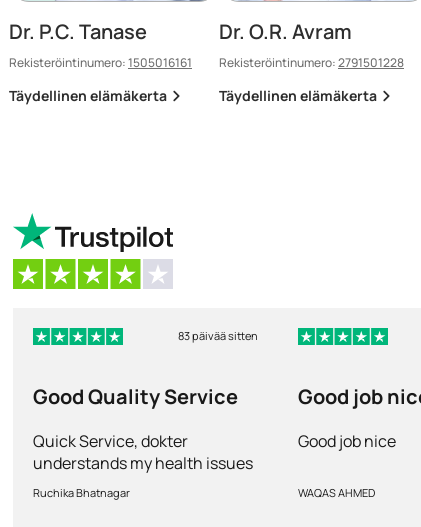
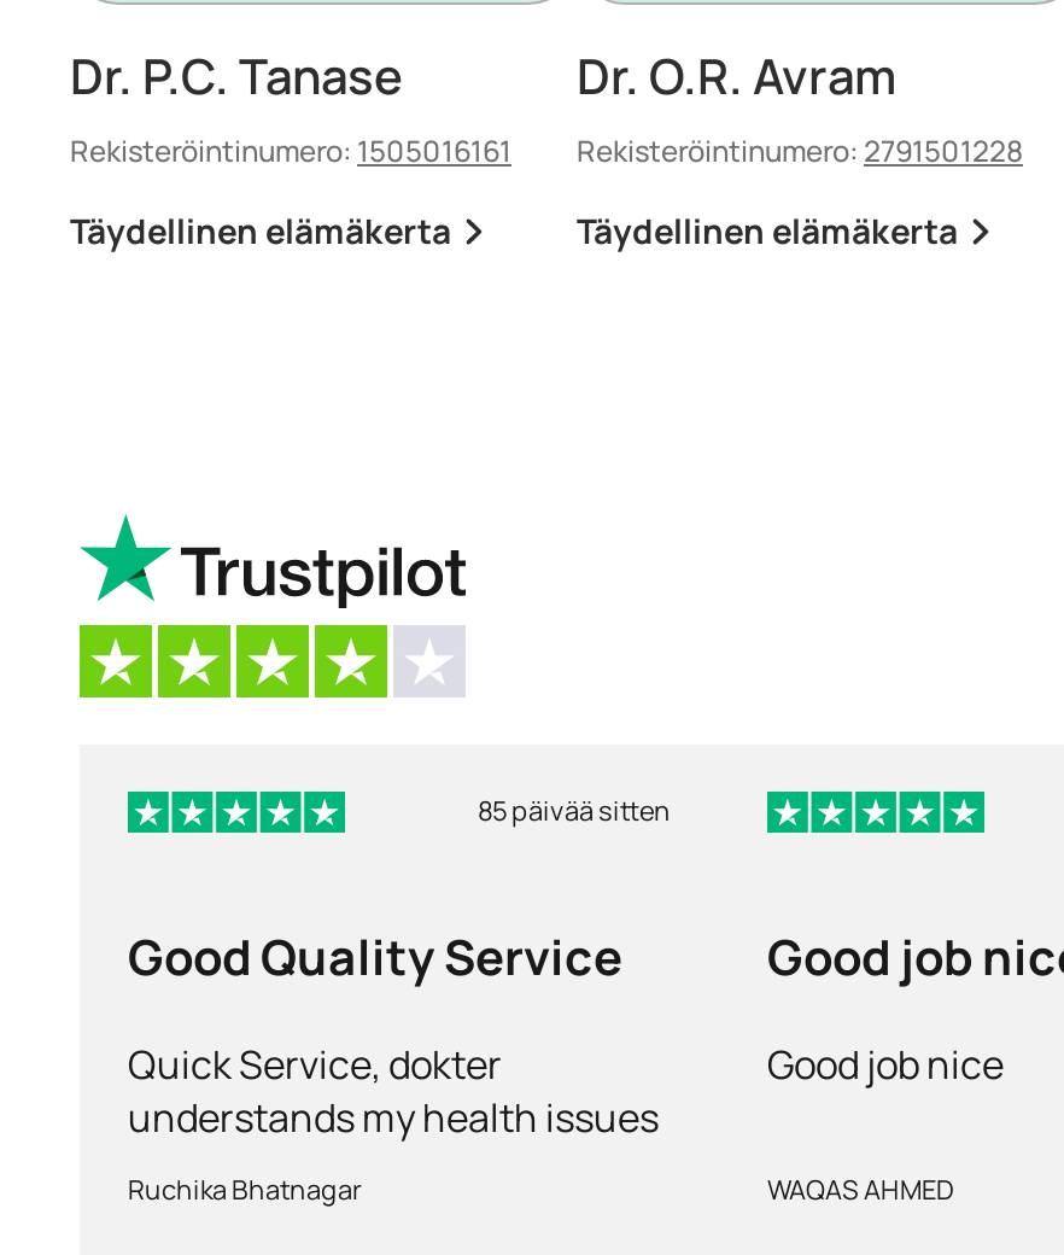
[178,328,258,343] 83 päivää sitten -> [478,792,671,829] 85 päivää sitten

